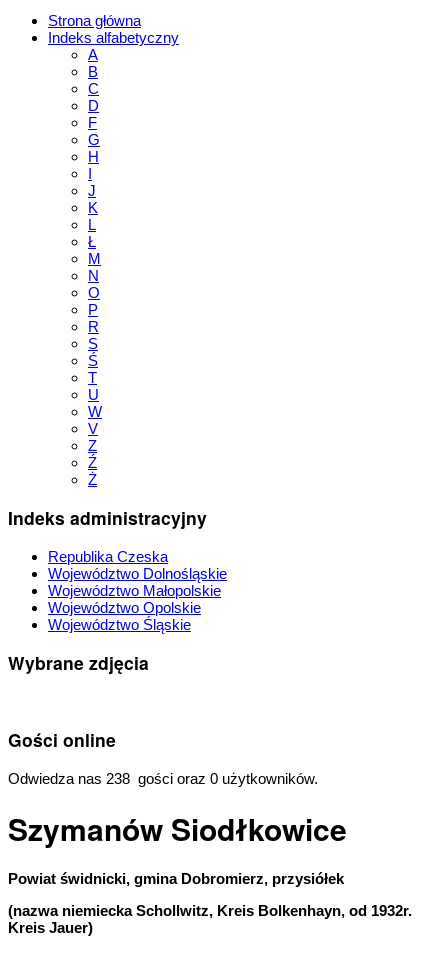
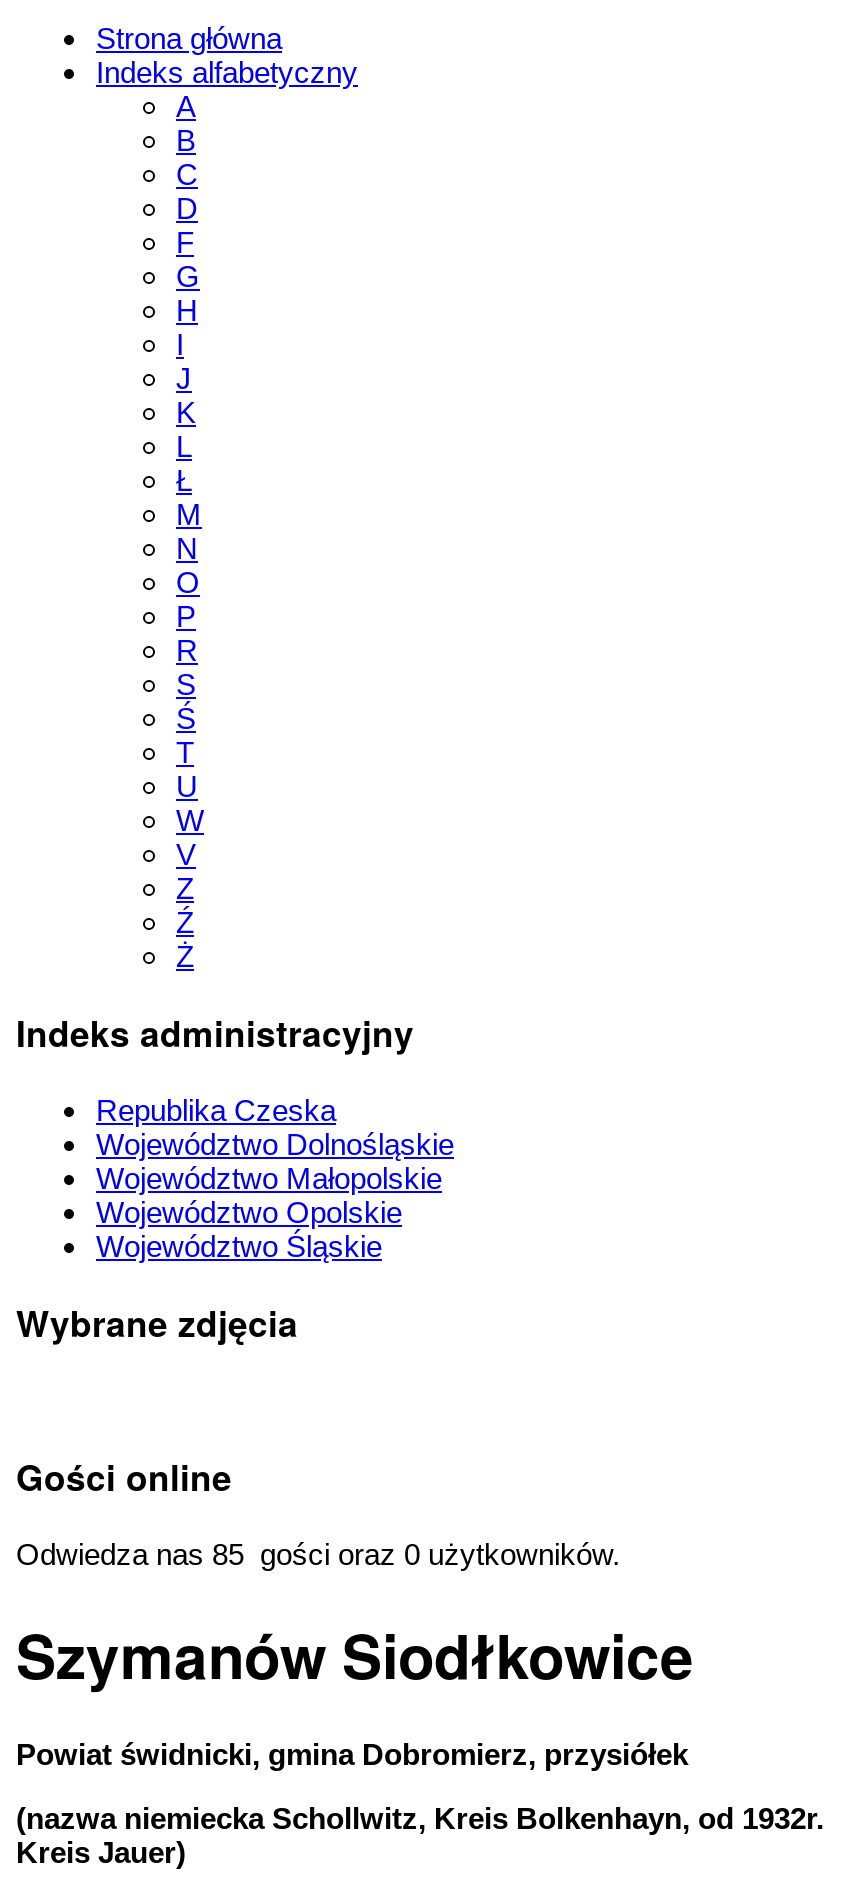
[8,770,318,787] Odwiedza nas 238 gości oraz 0 użytkowników. -> [16,1537,620,1571] Odwiedza nas 85 gości oraz 0 użytkowników.

